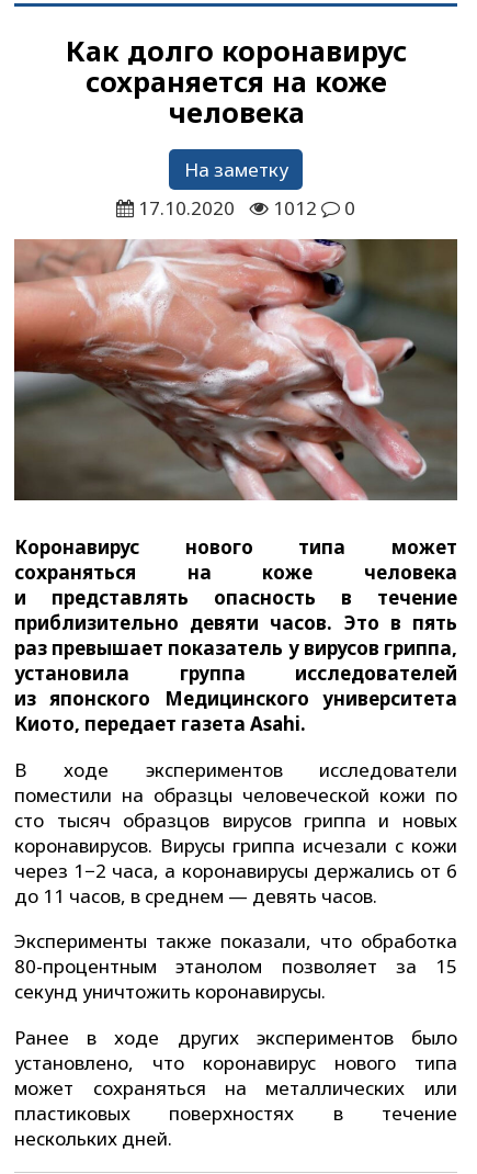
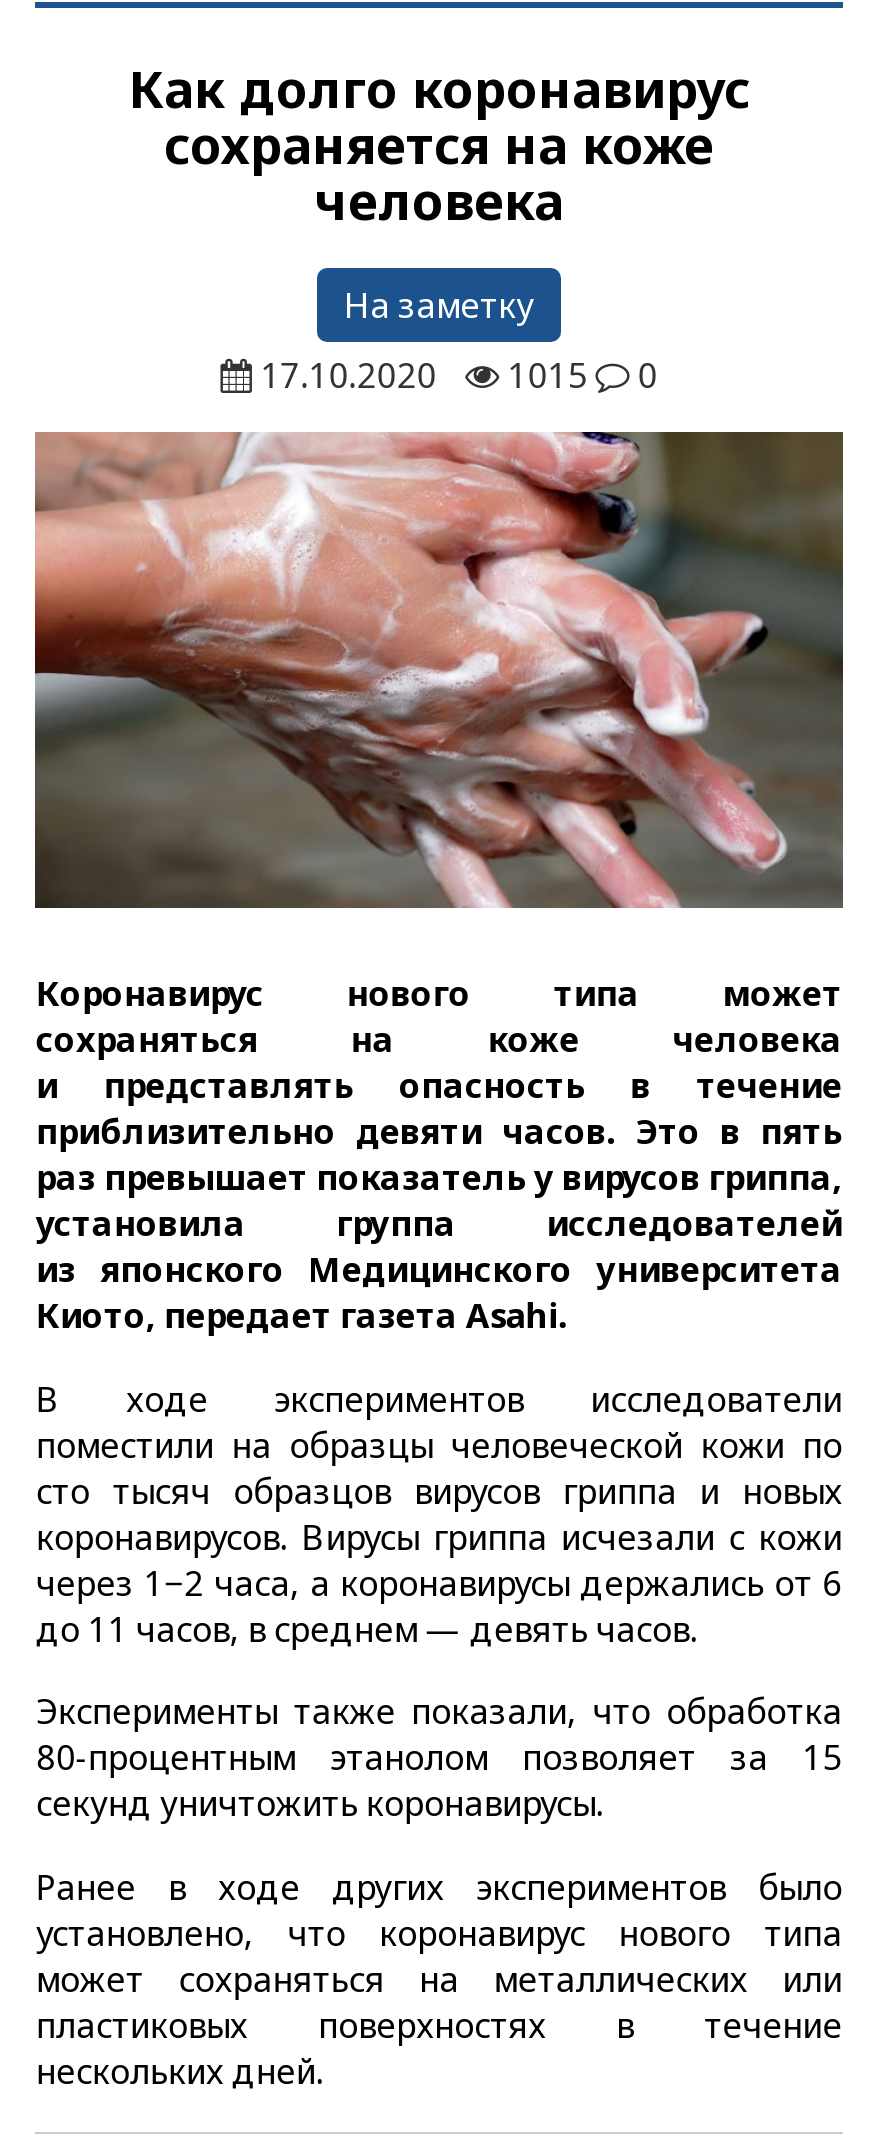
[134,195,356,220] 17.10.2020 1012 0 -> [253,351,657,397] 17.10.2020 1015 0

